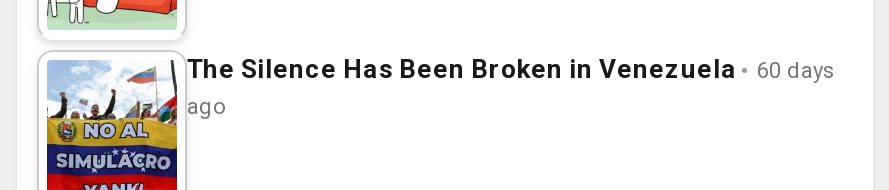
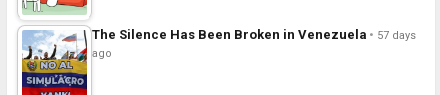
[187,55,835,85] The Silence Has Been Broken in Venezuela 60 days -> [92,27,416,42] The Silence Has Been Broken in Venezuela 57 days

